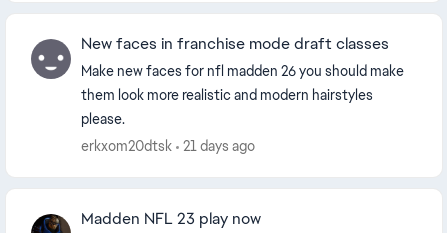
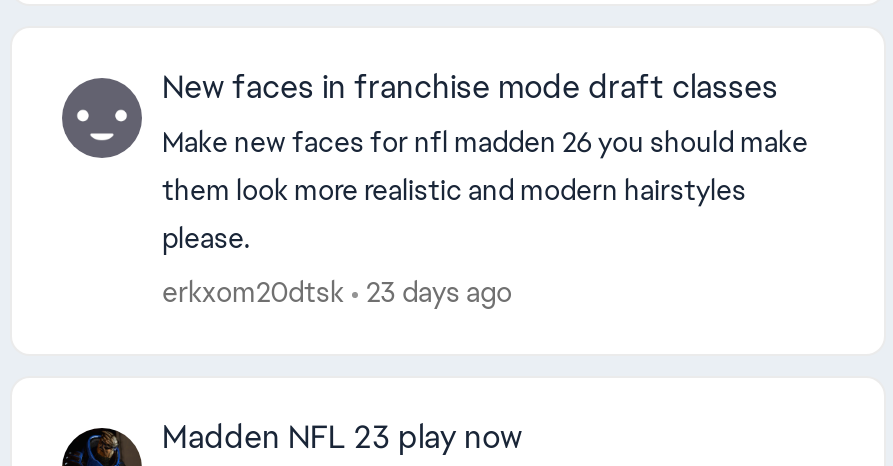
[81,137,255,155] erkxom20dtsk 21 days ago -> [162,274,512,310] erkxom20dtsk 23 days ago

